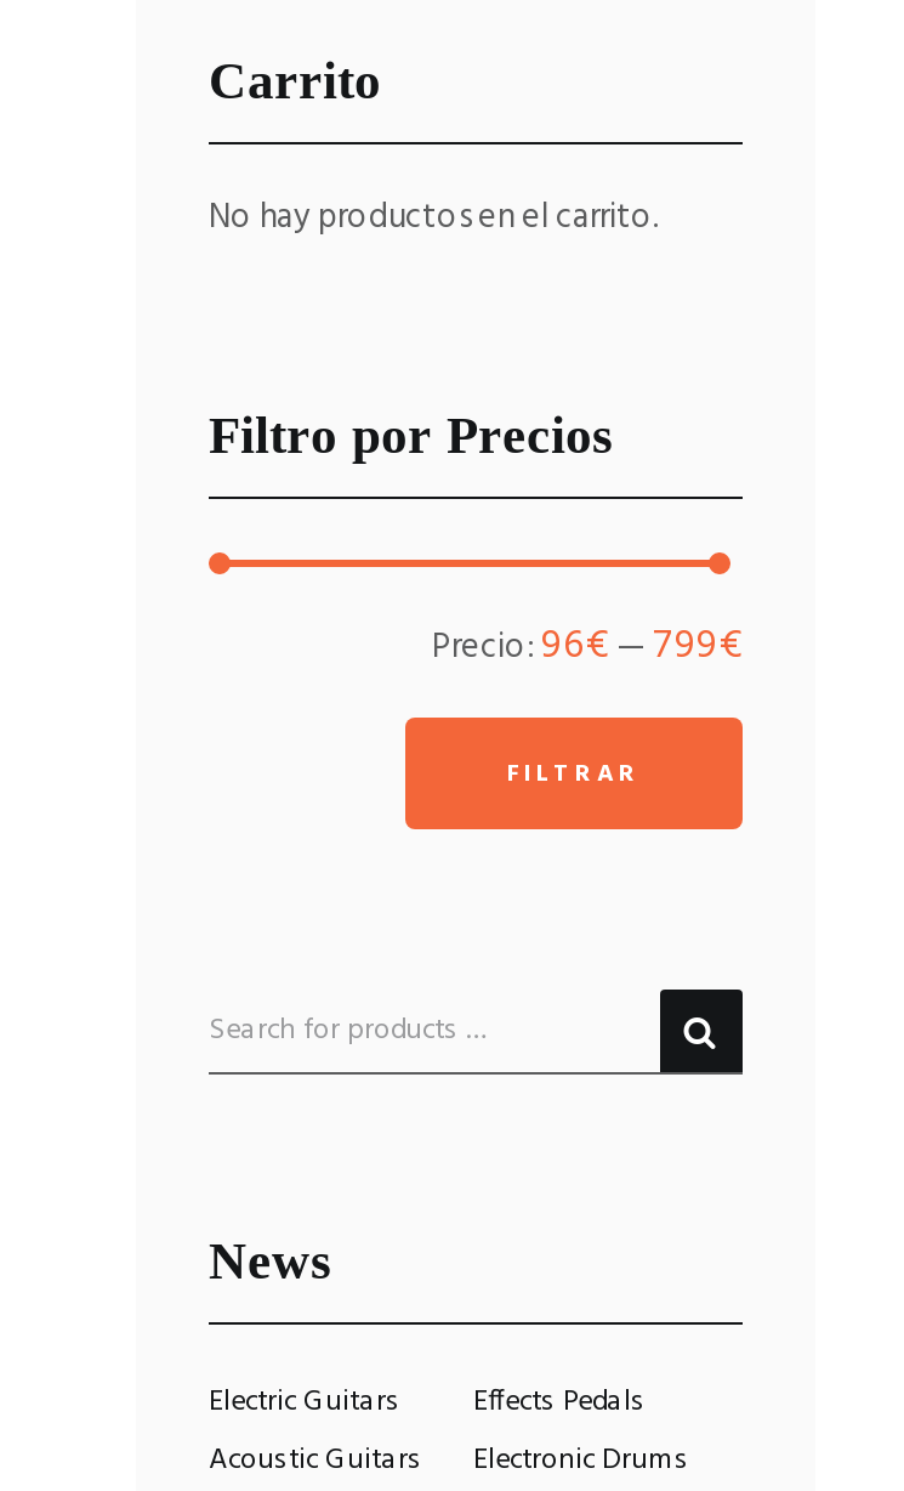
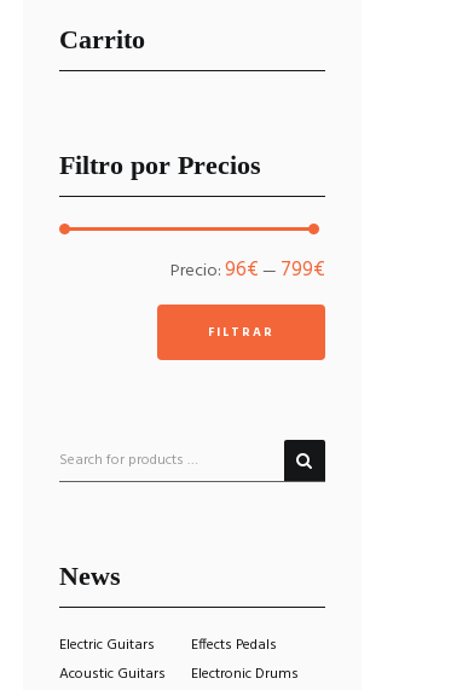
[209,191,658,247] No hay productos en el carrito. -> none

